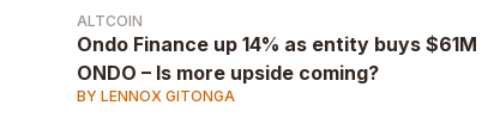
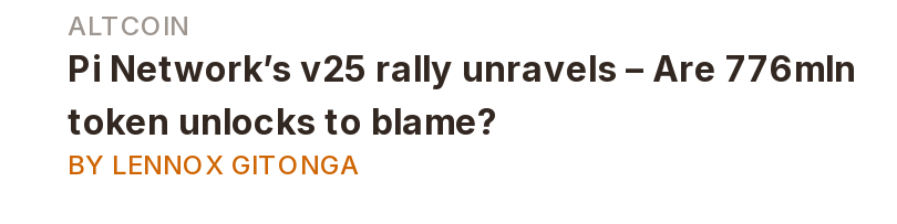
[77,33,477,85] Ondo Finance up 14% as entity buys $61M | ONDO – Is more upside coming? -> [68,47,856,144] Pi Network’s v25 rally unravels – Are 776mln | token unlocks to blame?

